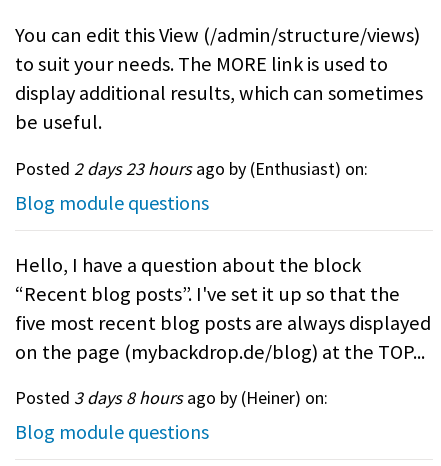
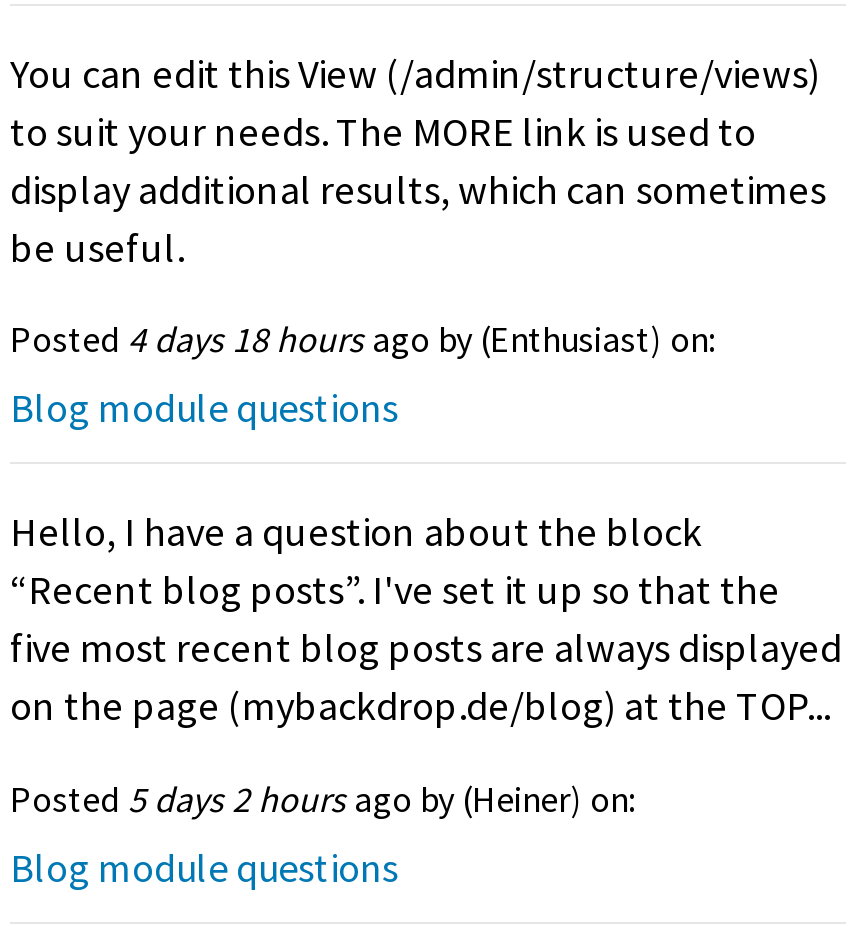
[15,156,368,179] Posted 2 days 23 hours ago by (Enthusiast) on: -> [10,317,716,363] Posted 4 days 18 hours ago by (Enthusiast) on:
[15,386,328,409] Posted 3 days 8 hours ago by (Heiner) on: -> [10,776,636,822] Posted 5 days 2 hours ago by (Heiner) on:

